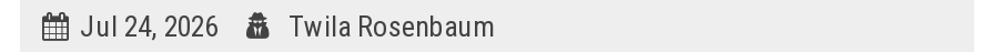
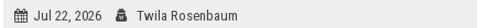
[80,10,493,43] Jul 24, 2026 Twila Rosenbaum -> [33,8,238,24] Jul 22, 2026 Twila Rosenbaum

